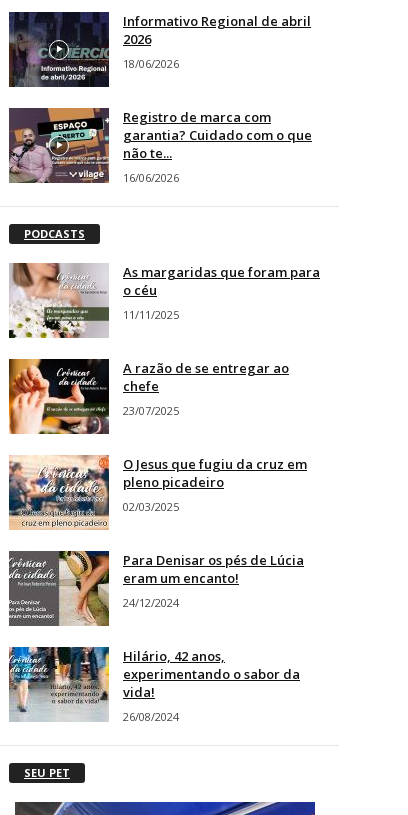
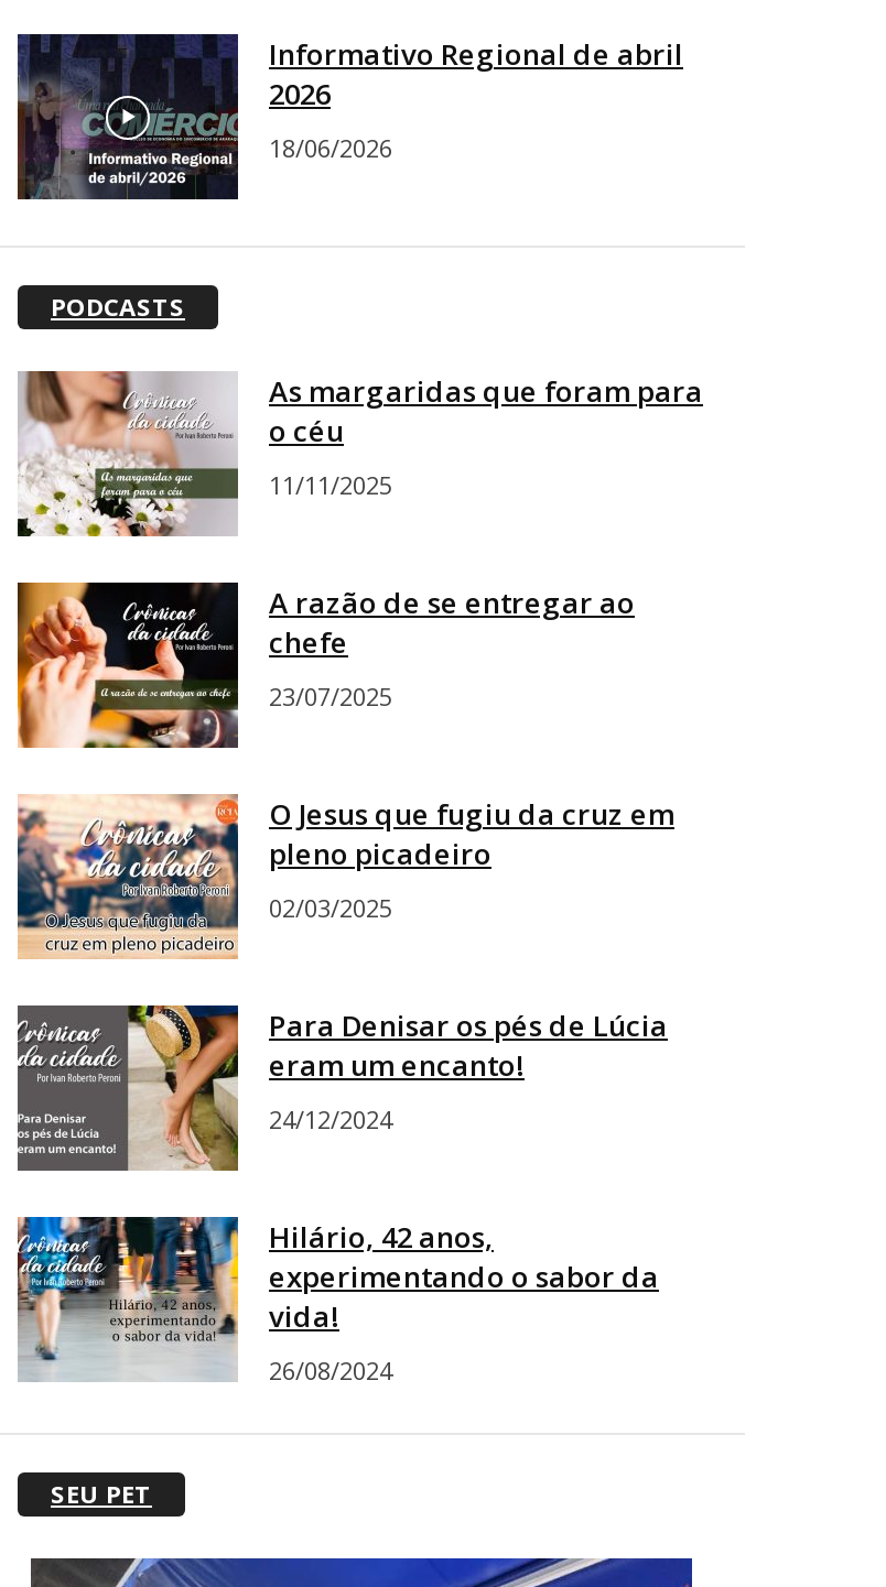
[9,107,312,185] [image] | Registro de marca com | garantia? Cuidado com o que | não te... | 16/06/2026 -> none

